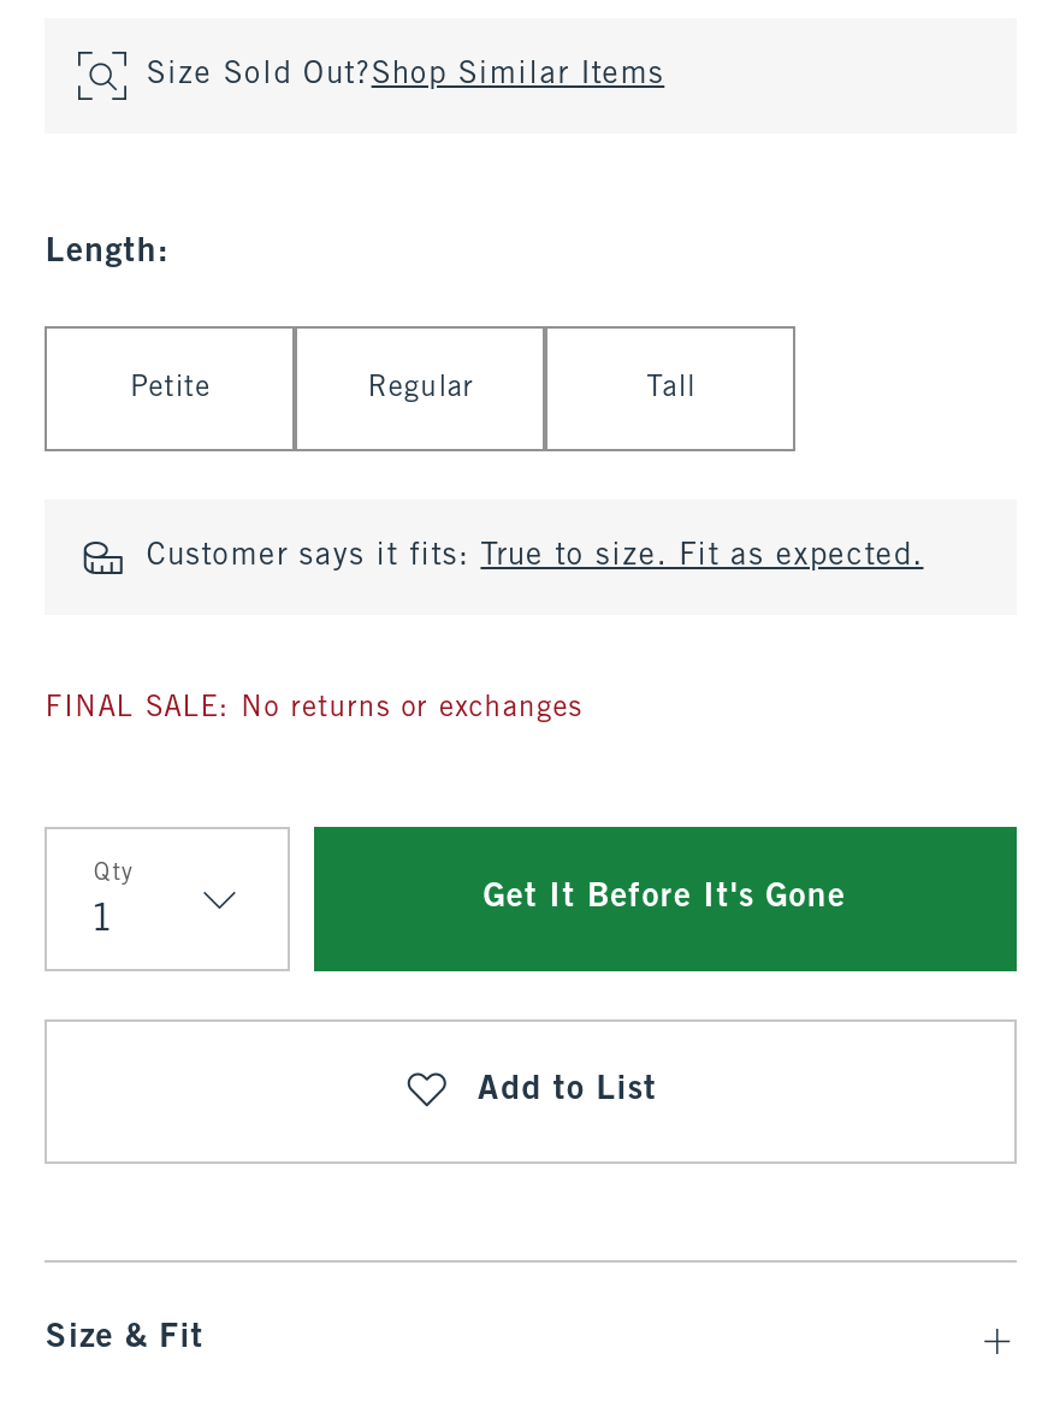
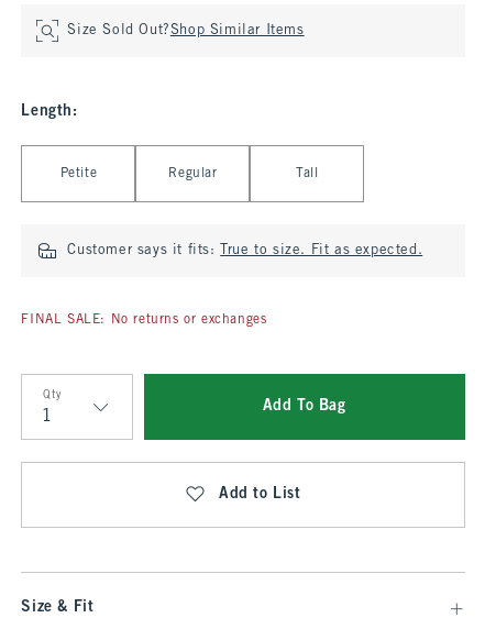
[483,882,846,914] Get It Before It's Gone -> [263,399,346,413] Add To Bag

